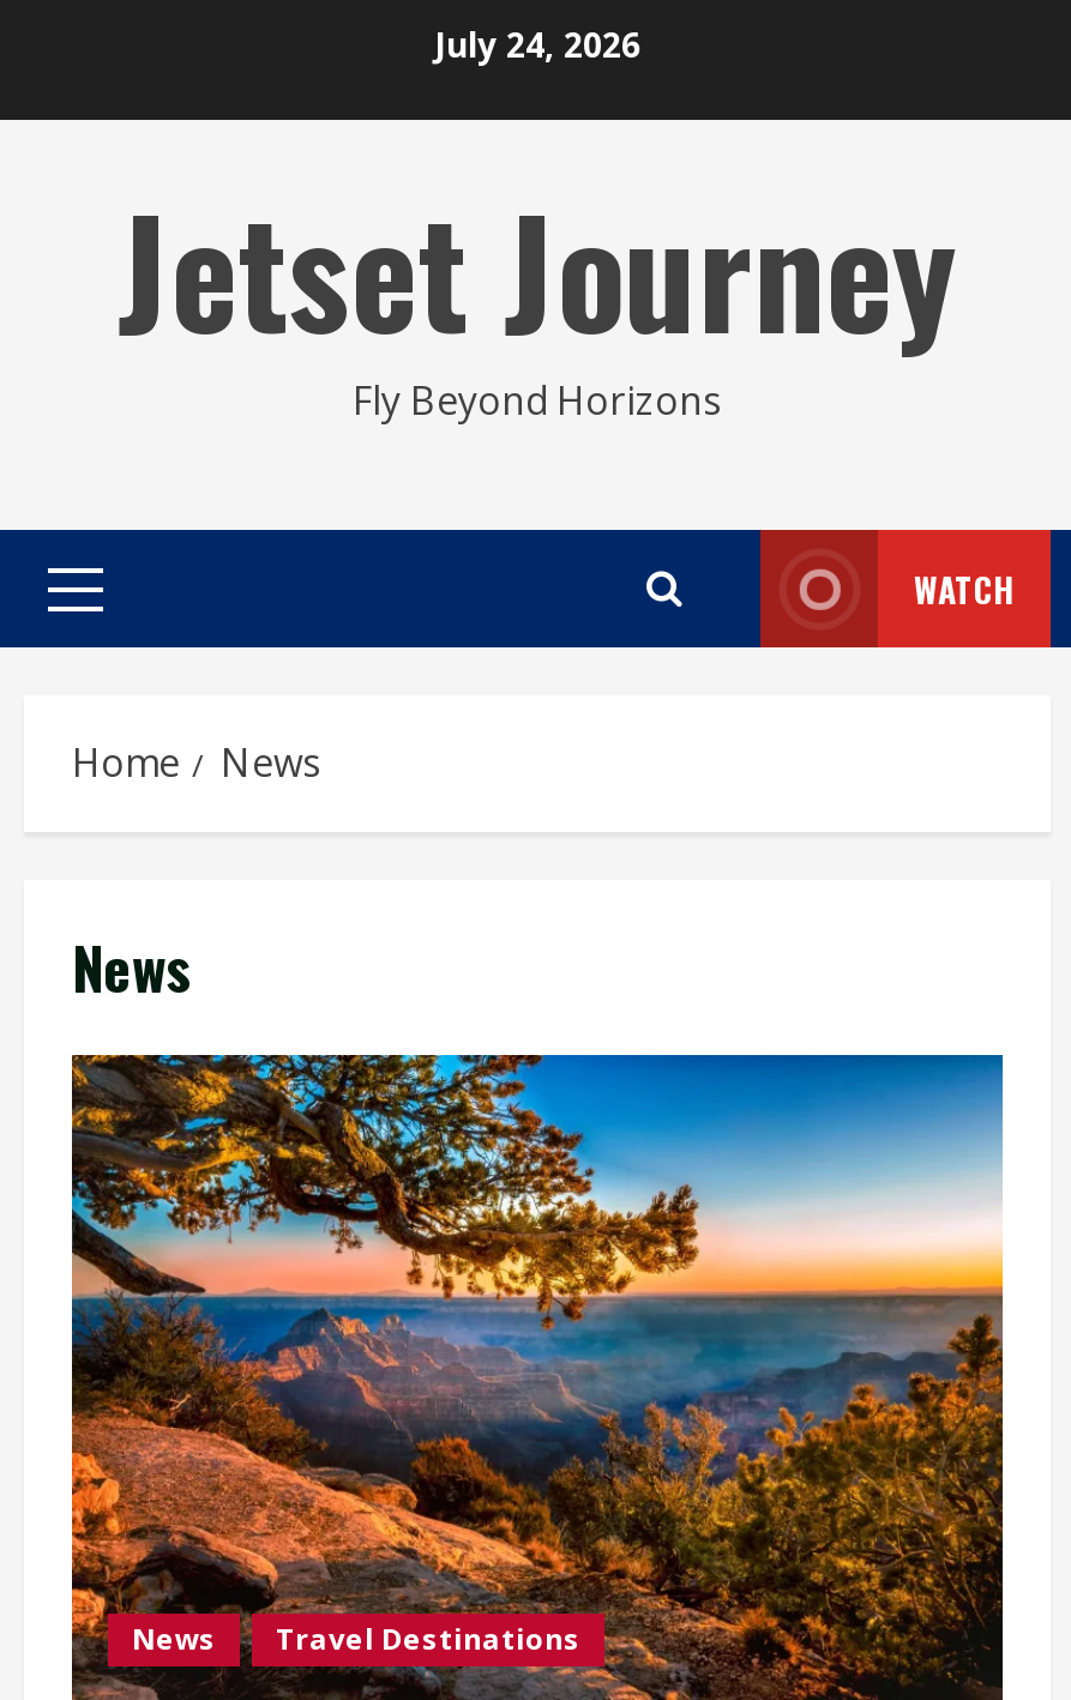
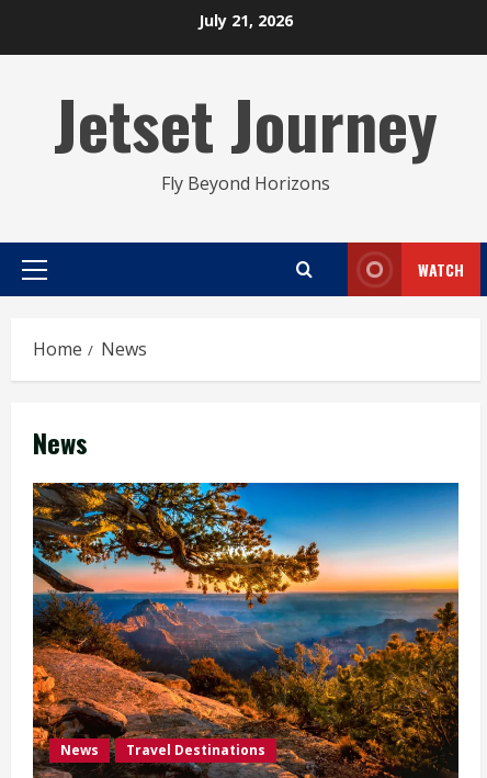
[434,20,640,66] July 24, 2026 -> [199,9,293,30] July 21, 2026

